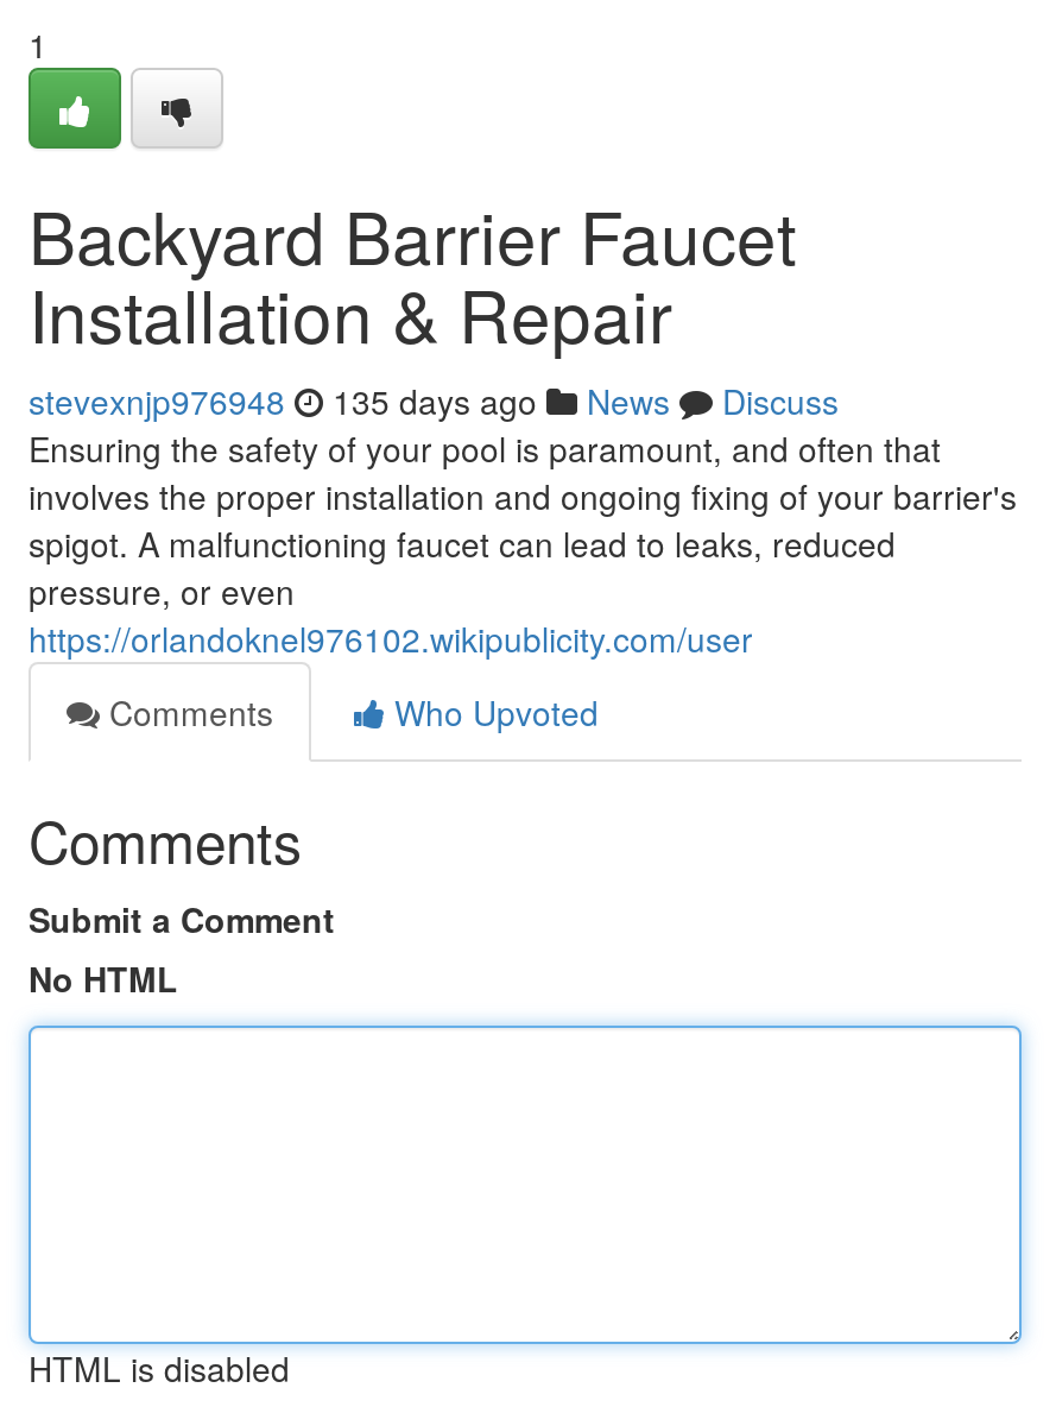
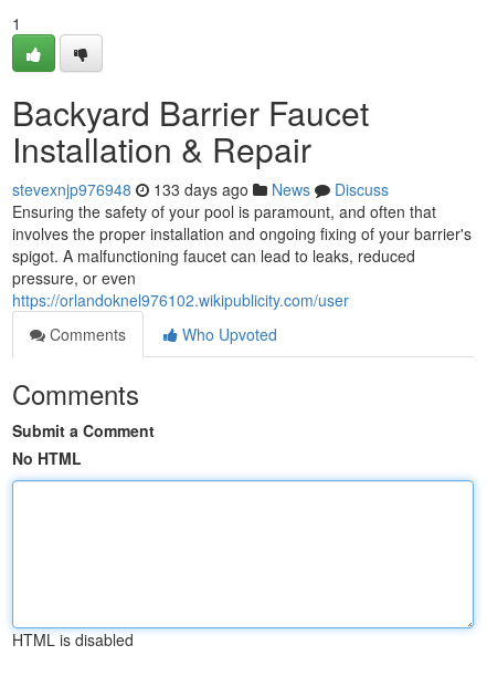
[29,377,839,424] stevexnjp976948 135 days ago News Discuss -> [12,178,389,200] stevexnjp976948 133 days ago News Discuss

